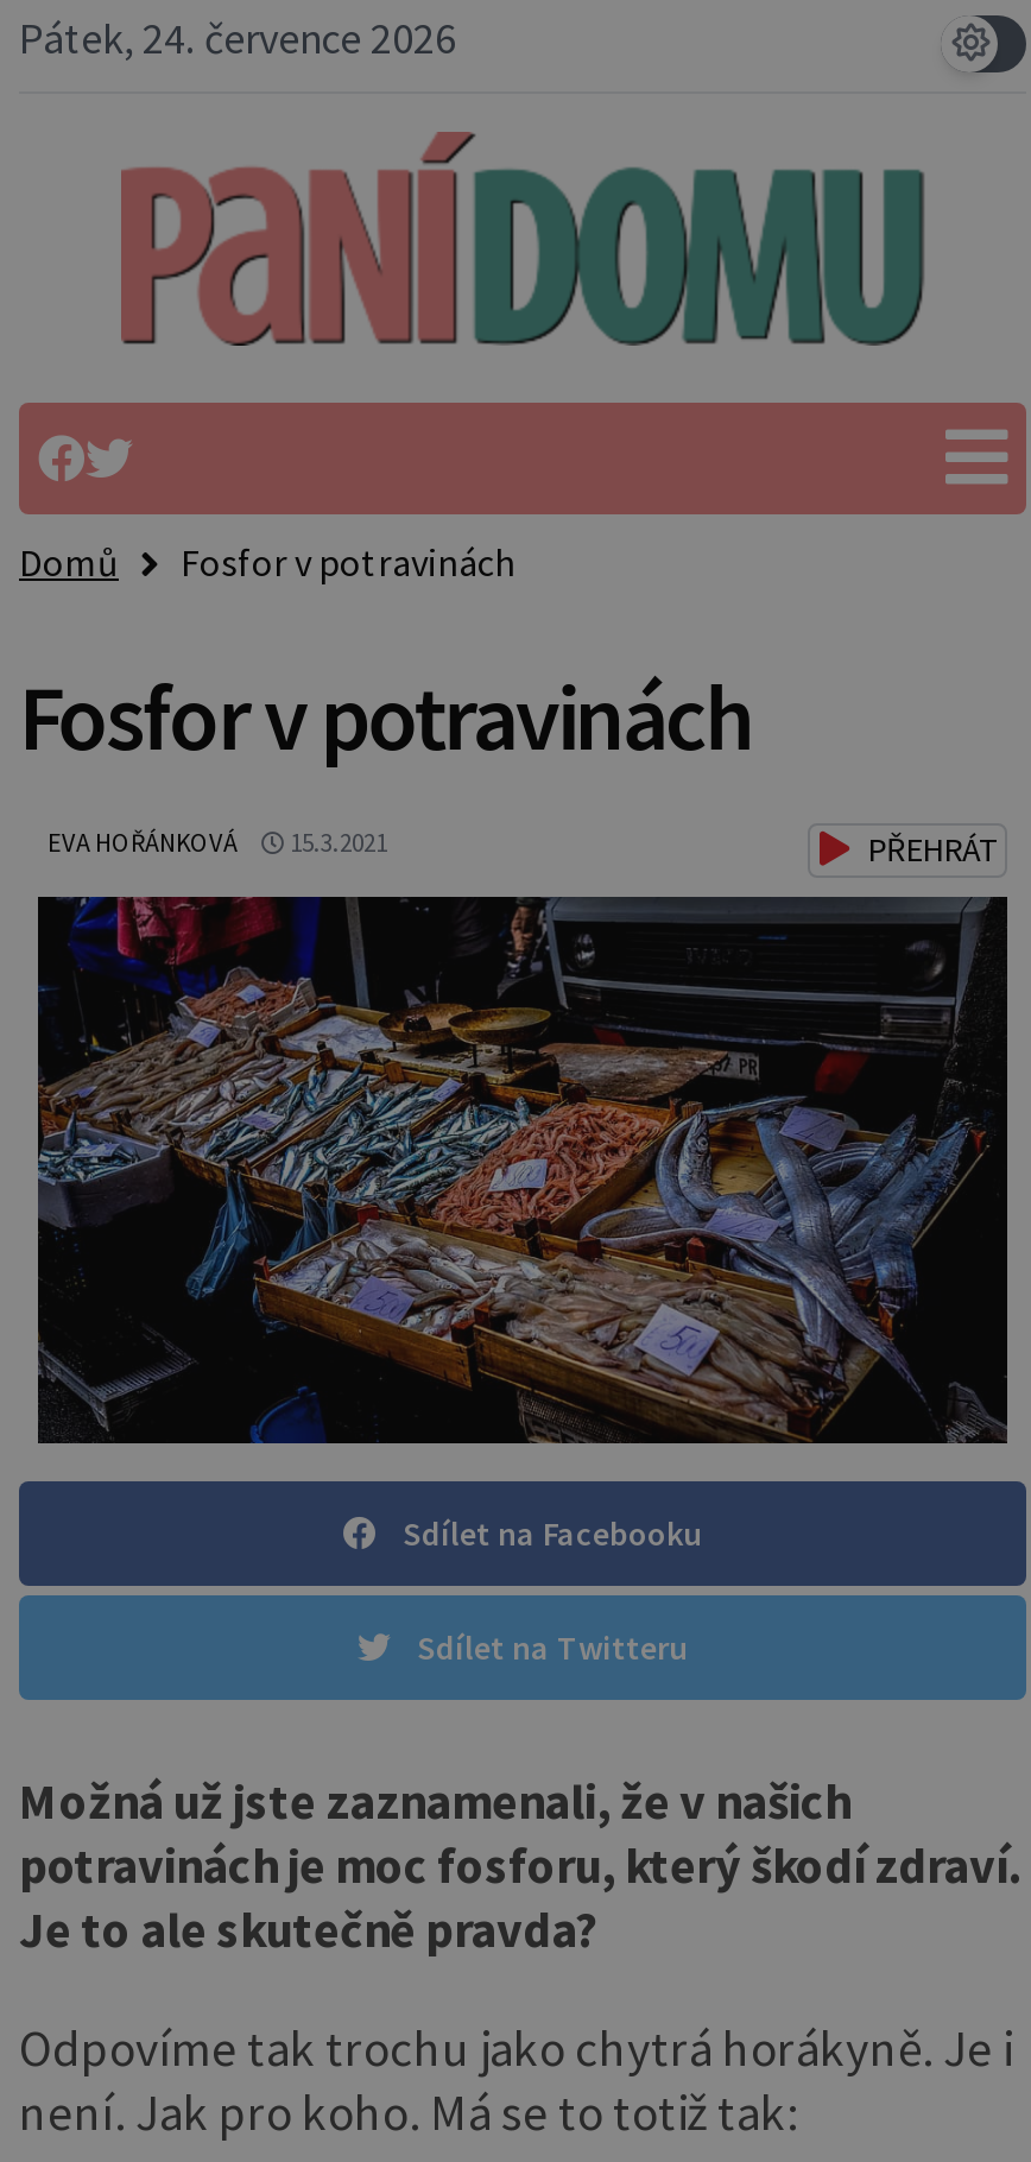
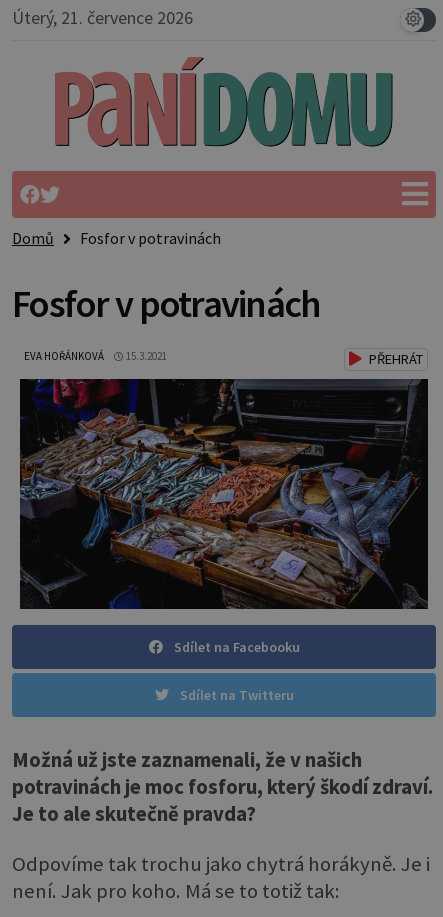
[19,11,456,65] Pátek, 24. července 2026 -> [12,6,193,29] Úterý, 21. července 2026

